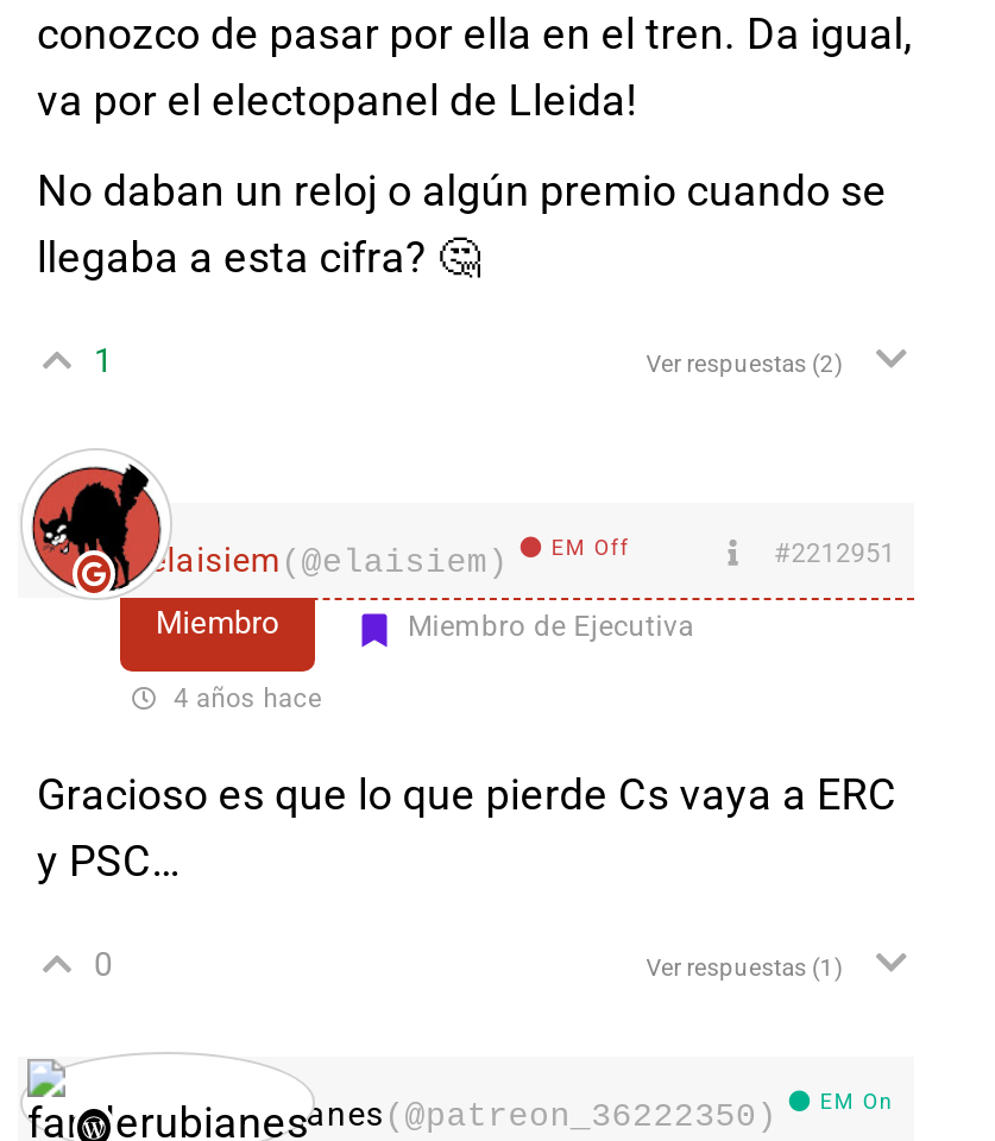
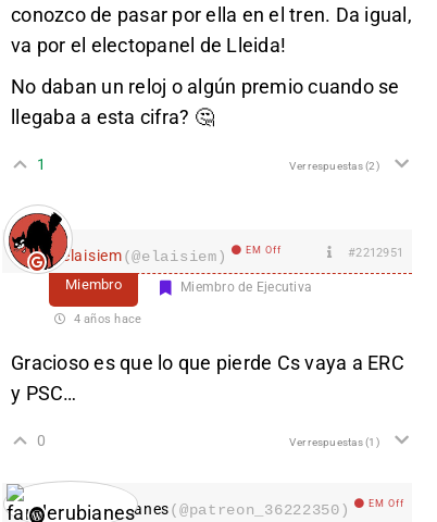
[820,1090,894,1113] EM On -> [369,499,405,509] EM Off

